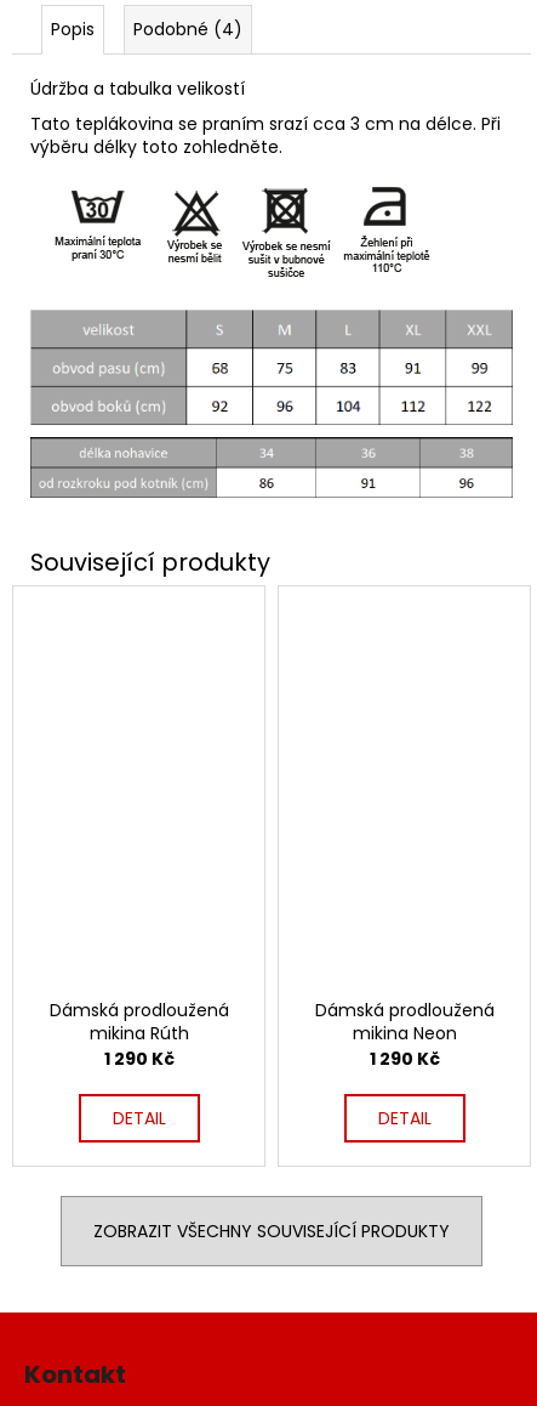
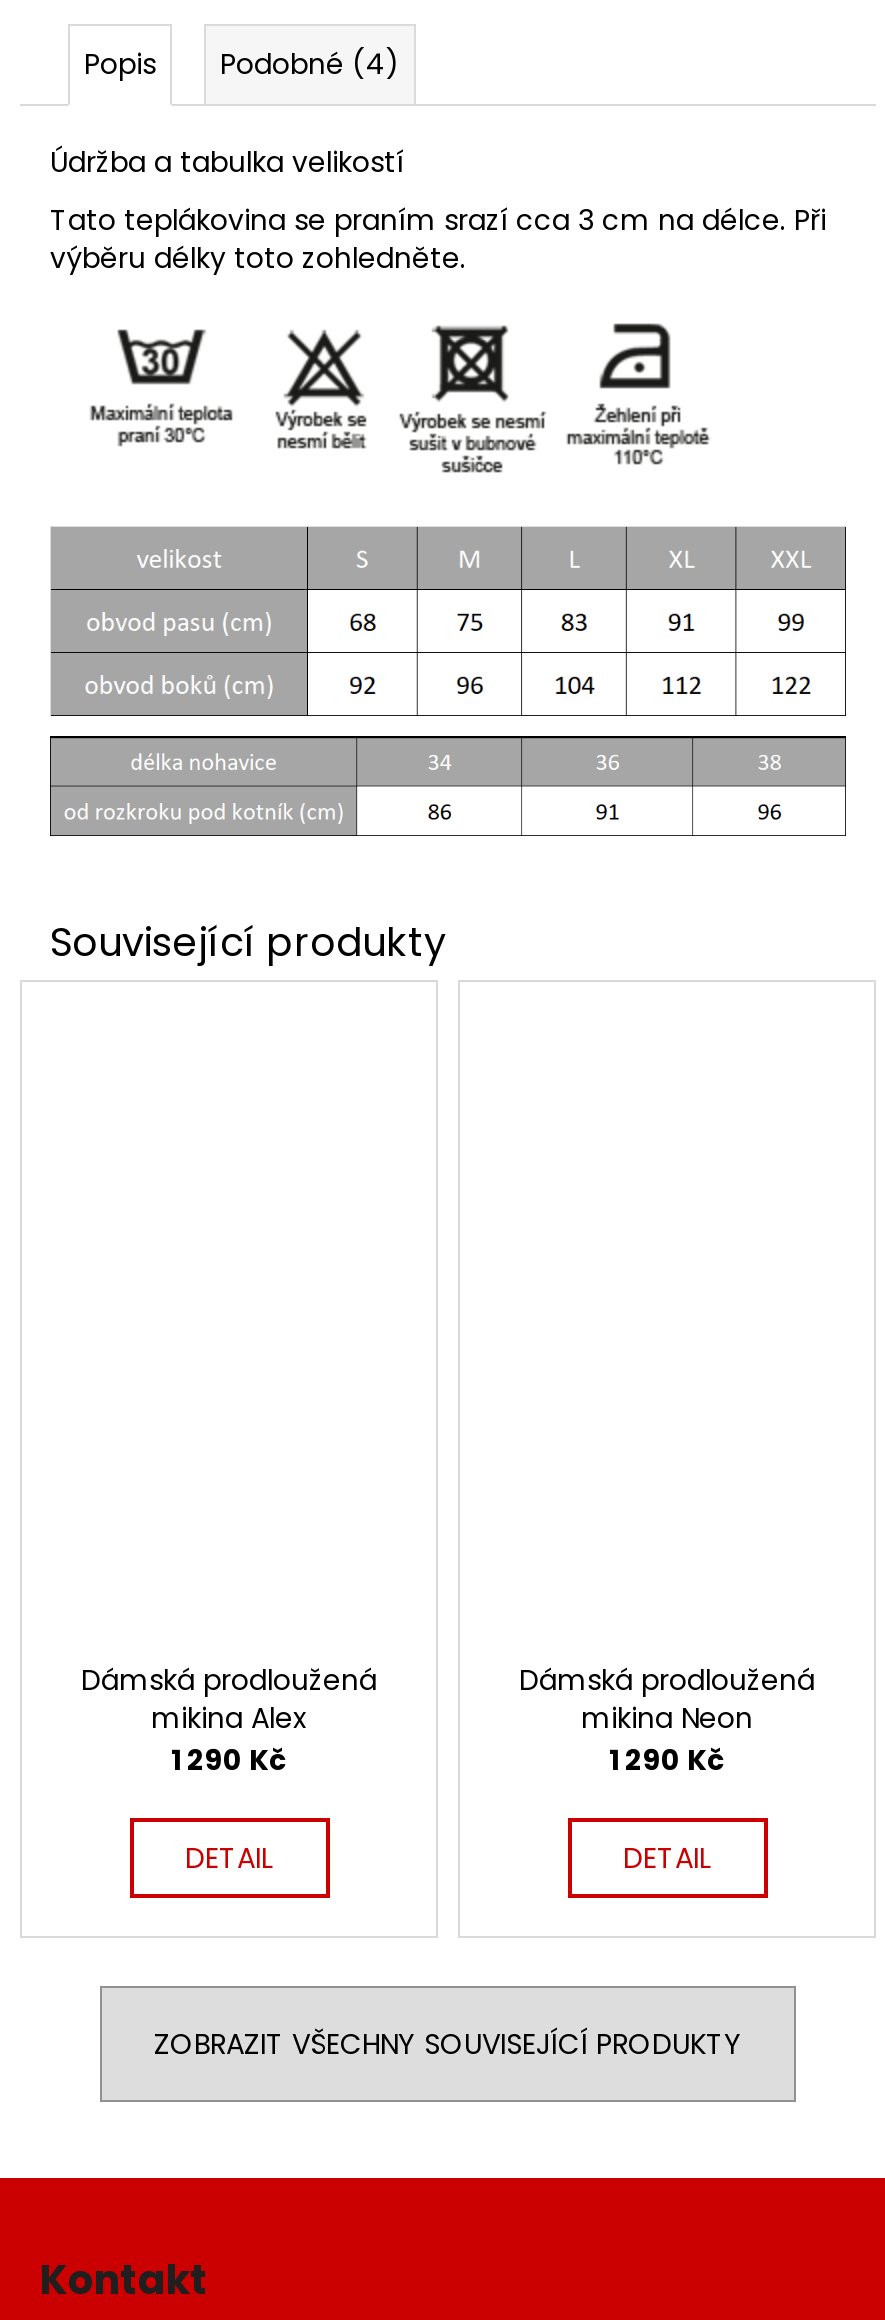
[89,1021,188,1045] mikina Rúth -> [151,1697,307,1737] mikina Alex

